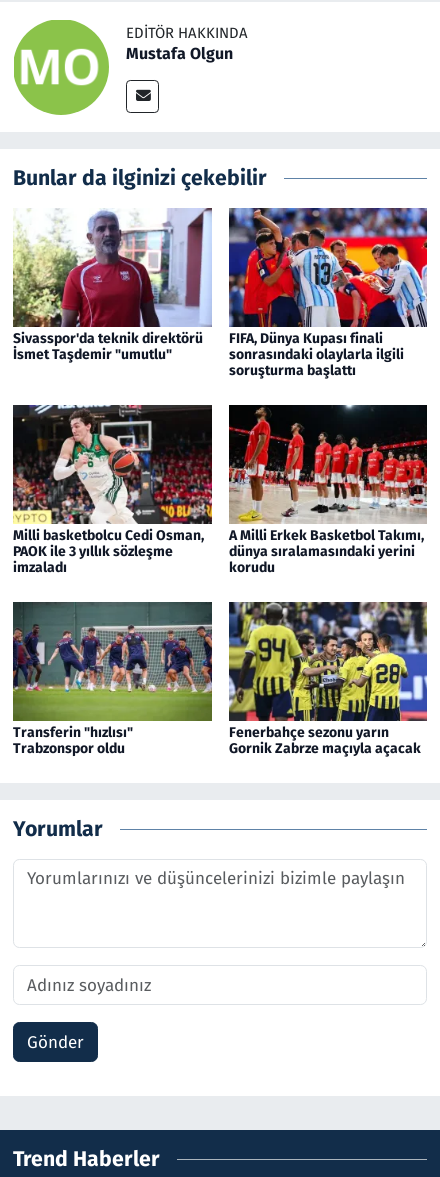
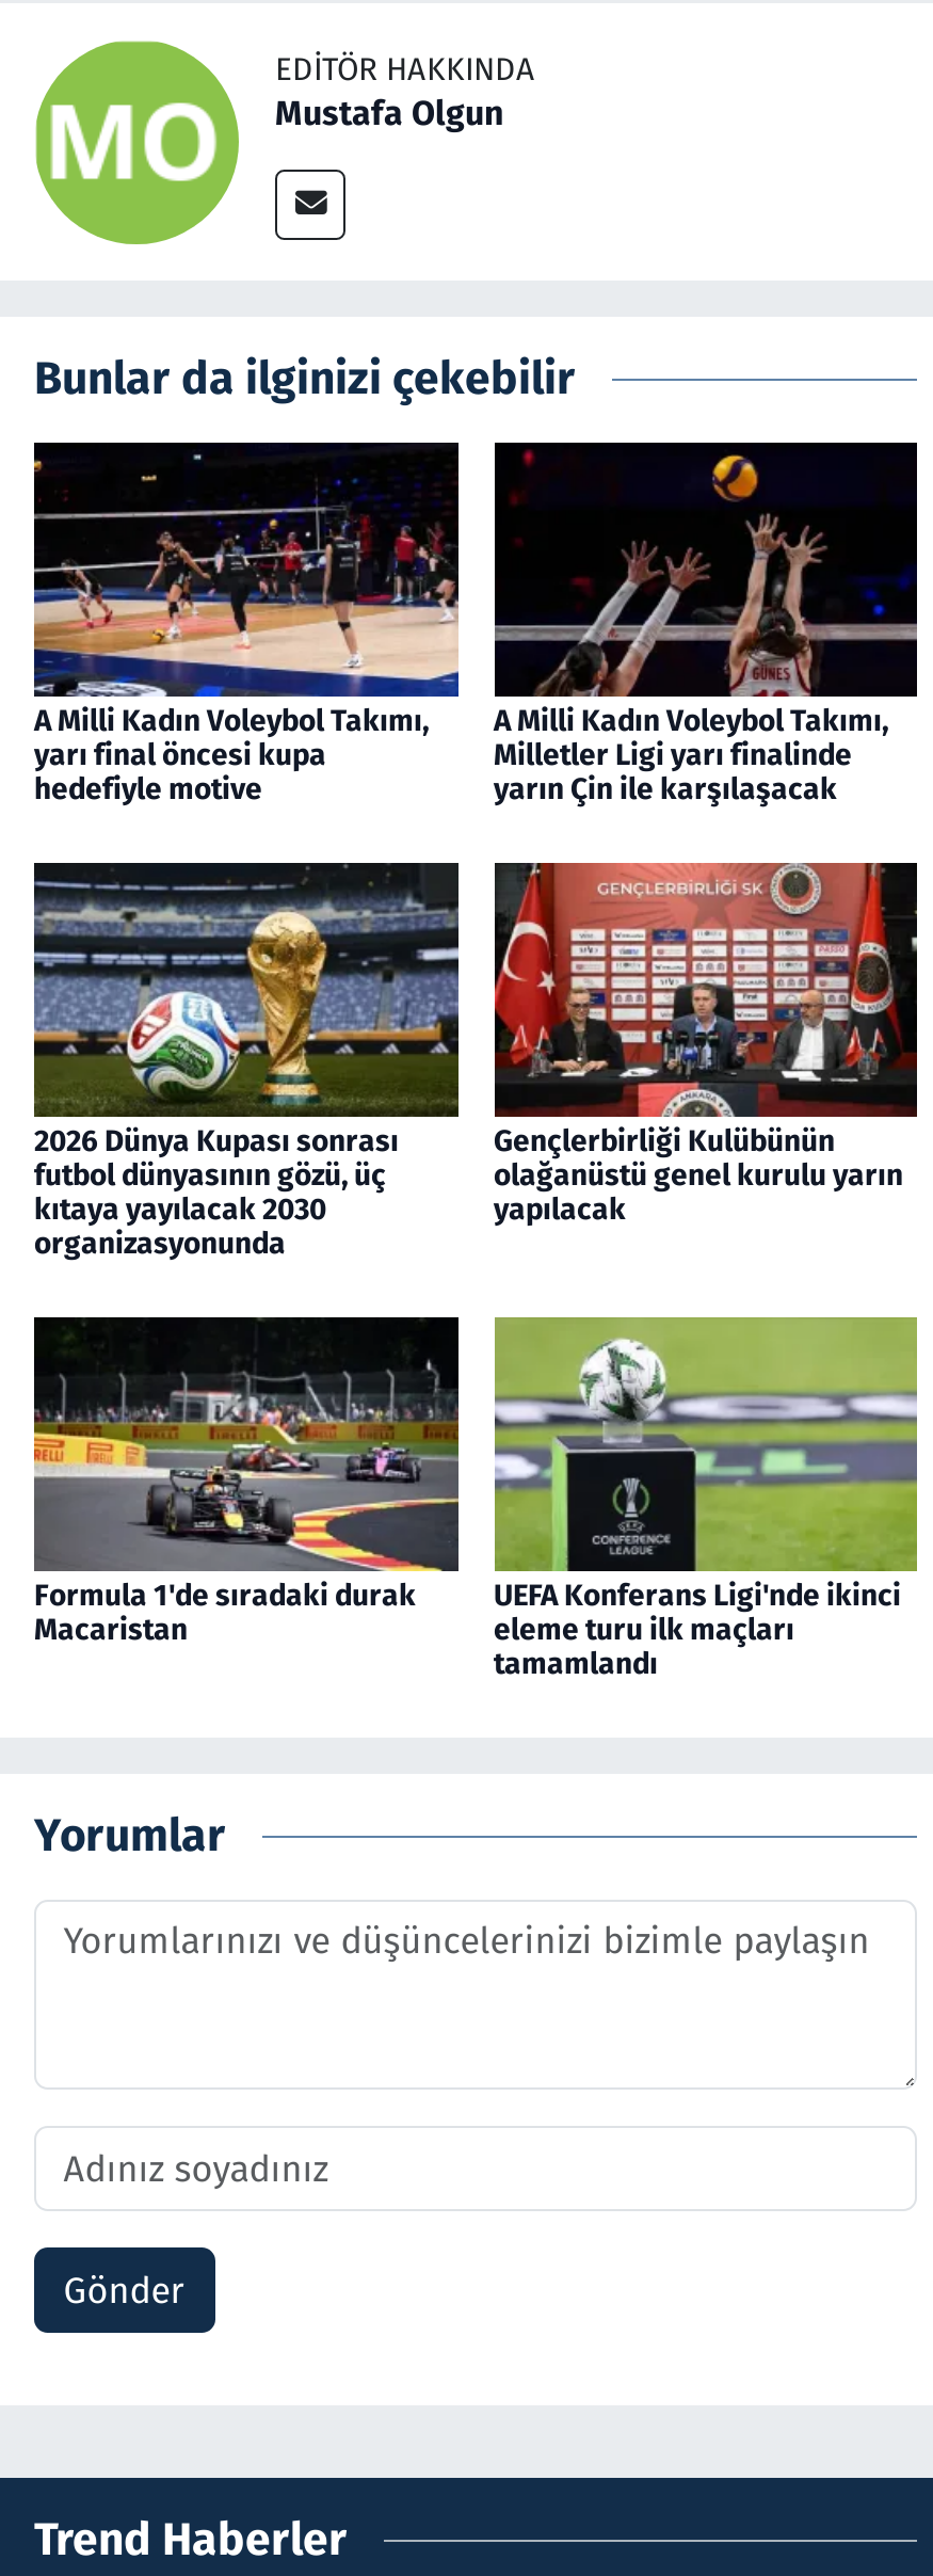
[12,208,212,363] [image] | Sivasspor'da teknik direktörü | İsmet Taşdemir "umutlu" -> [32,441,461,809] [image] | A Milli Kadın Voleybol Takımı, | yarı final öncesi kupa | hedefiyle motive
[228,207,428,379] [image] | FIFA, Dünya Kupası finali | sonrasındaki olaylarla ilgili | soruşturma başlattı -> [493,441,919,809] [image] | A Milli Kadın Voleybol Takımı, | Milletler Ligi yarı finalinde | yarın Çin ile karşılaşacak
[12,404,213,576] [image] | Milli basketbolcu Cedi Osman, | PAOK ile 3 yıllık sözleşme | imzaladı -> [32,861,461,1263] [image] | 2026 Dünya Kupası sonrası | futbol dünyasının gözü, üç | kıtaya yayılacak 2030 | organizasyonunda
[228,404,428,576] [image] | A Milli Erkek Basketbol Takımı, | dünya sıralamasındaki yerini | korudu -> [493,861,919,1228] [image] | Gençlerbirliği Kulübünün | olağanüstü genel kurulu yarın | yapılacak
[12,601,213,757] [image] | Transferin "hızlısı" | Trabzonspor oldu -> [32,1315,459,1648] [image] | Formula 1'de sıradaki durak | Macaristan
[228,601,428,757] [image] | Fenerbahçe sezonu yarın | Gornik Zabrze maçıyla açacak -> [493,1315,919,1683] [image] | UEFA Konferans Ligi'nde ikinci | eleme turu ilk maçları | tamamlandı

